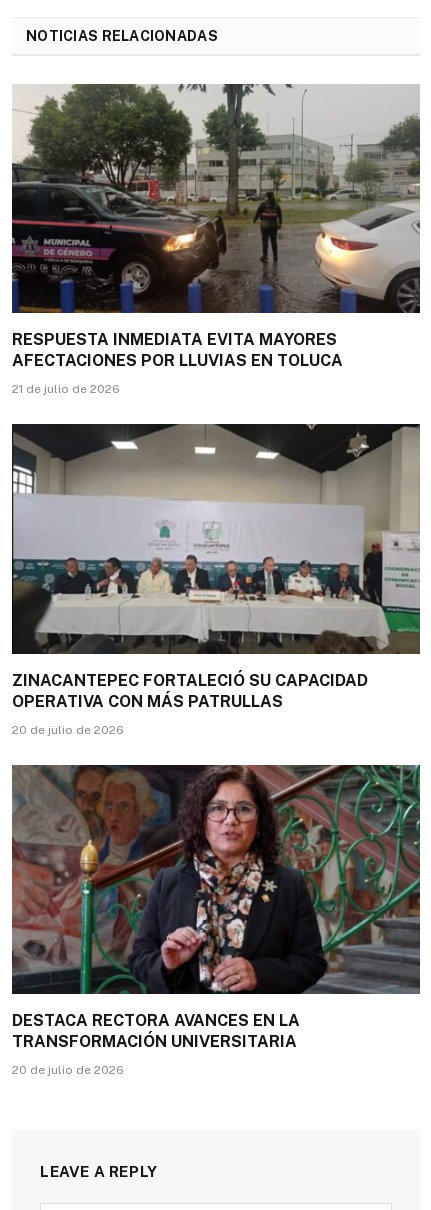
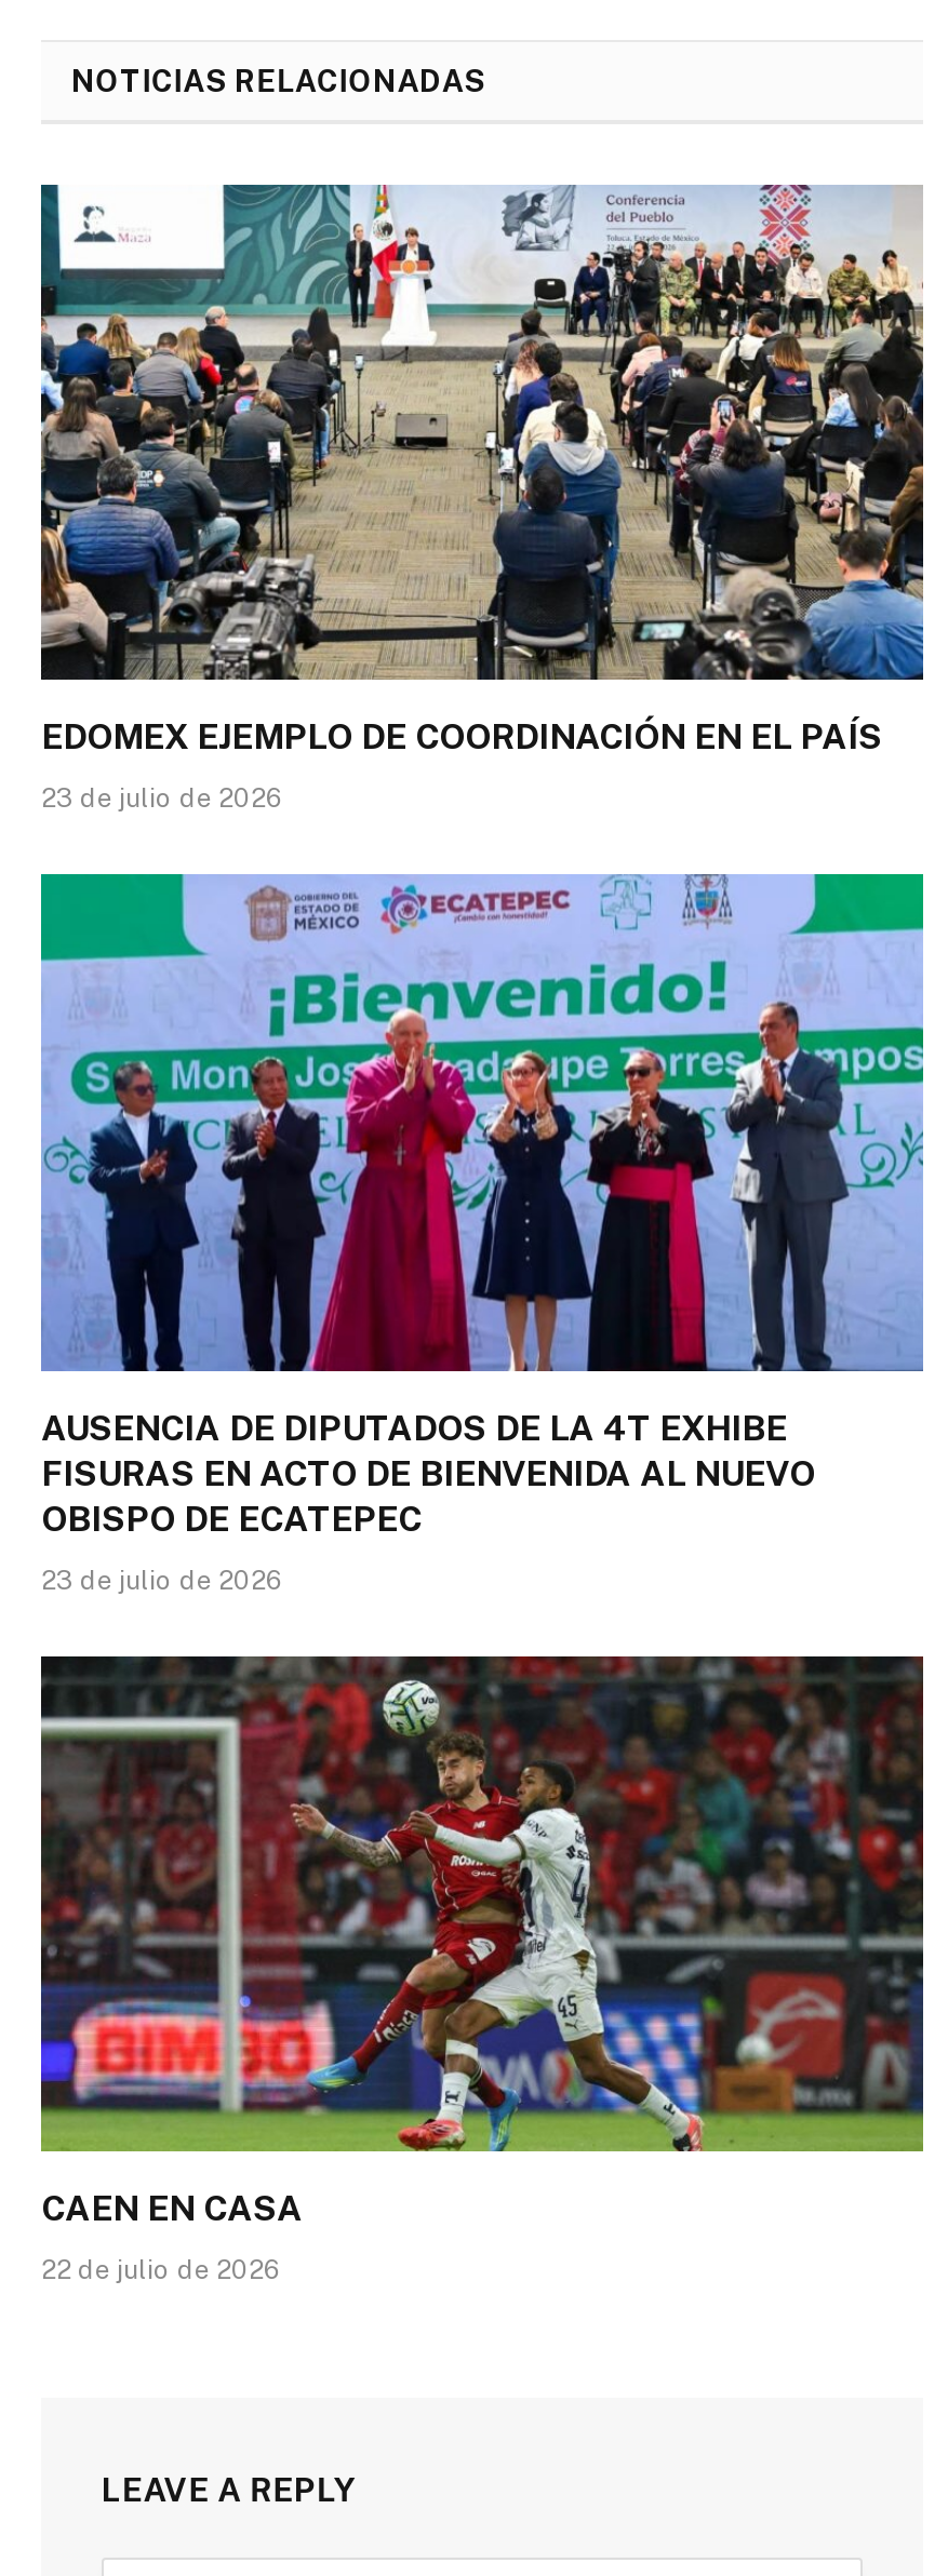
[12,83,421,370] [image] | RESPUESTA INMEDIATA EVITA MAYORES | AFECTACIONES POR LLUVIAS EN TOLUCA -> [39,183,925,757] [image] | EDOMEX EJEMPLO DE COORDINACIÓN EN EL PAÍS
[12,382,120,396] 21 de julio de 2026 -> [41,783,283,814] 23 de julio de 2026
[11,423,421,710] [image] | ZINACANTEPEC FORTALECIÓ SU CAPACIDAD | OPERATIVA CON MÁS PATRULLAS -> [39,872,925,1539] [image] | AUSENCIA DE DIPUTADOS DE LA 4T EXHIBE | FISURAS EN ACTO DE BIENVENIDA AL NUEVO | OBISPO DE ECATEPEC
[12,722,124,736] 20 de julio de 2026 -> [41,1565,283,1595] 23 de julio de 2026
[11,764,421,1051] [image] | DESTACA RECTORA AVANCES EN LA | TRANSFORMACIÓN UNIVERSITARIA -> [39,1654,925,2229] [image] | CAEN EN CASA
[12,1063,124,1077] 20 de julio de 2026 -> [41,2255,281,2285] 22 de julio de 2026

